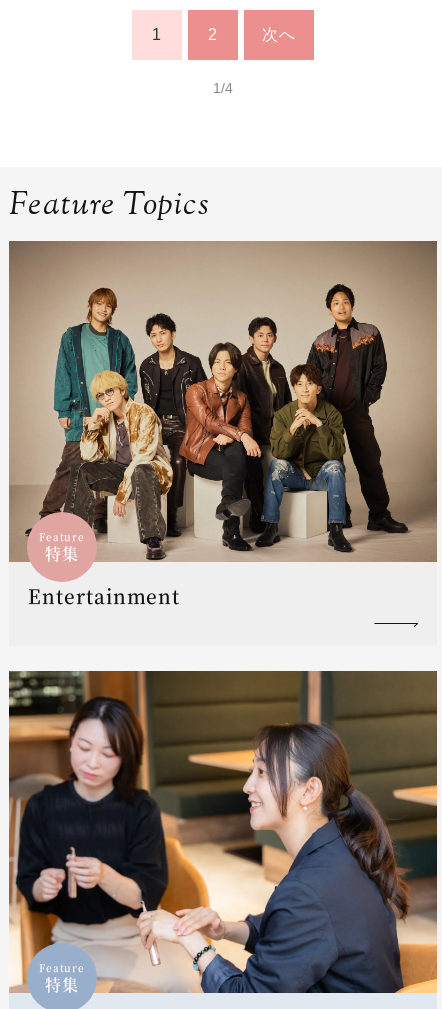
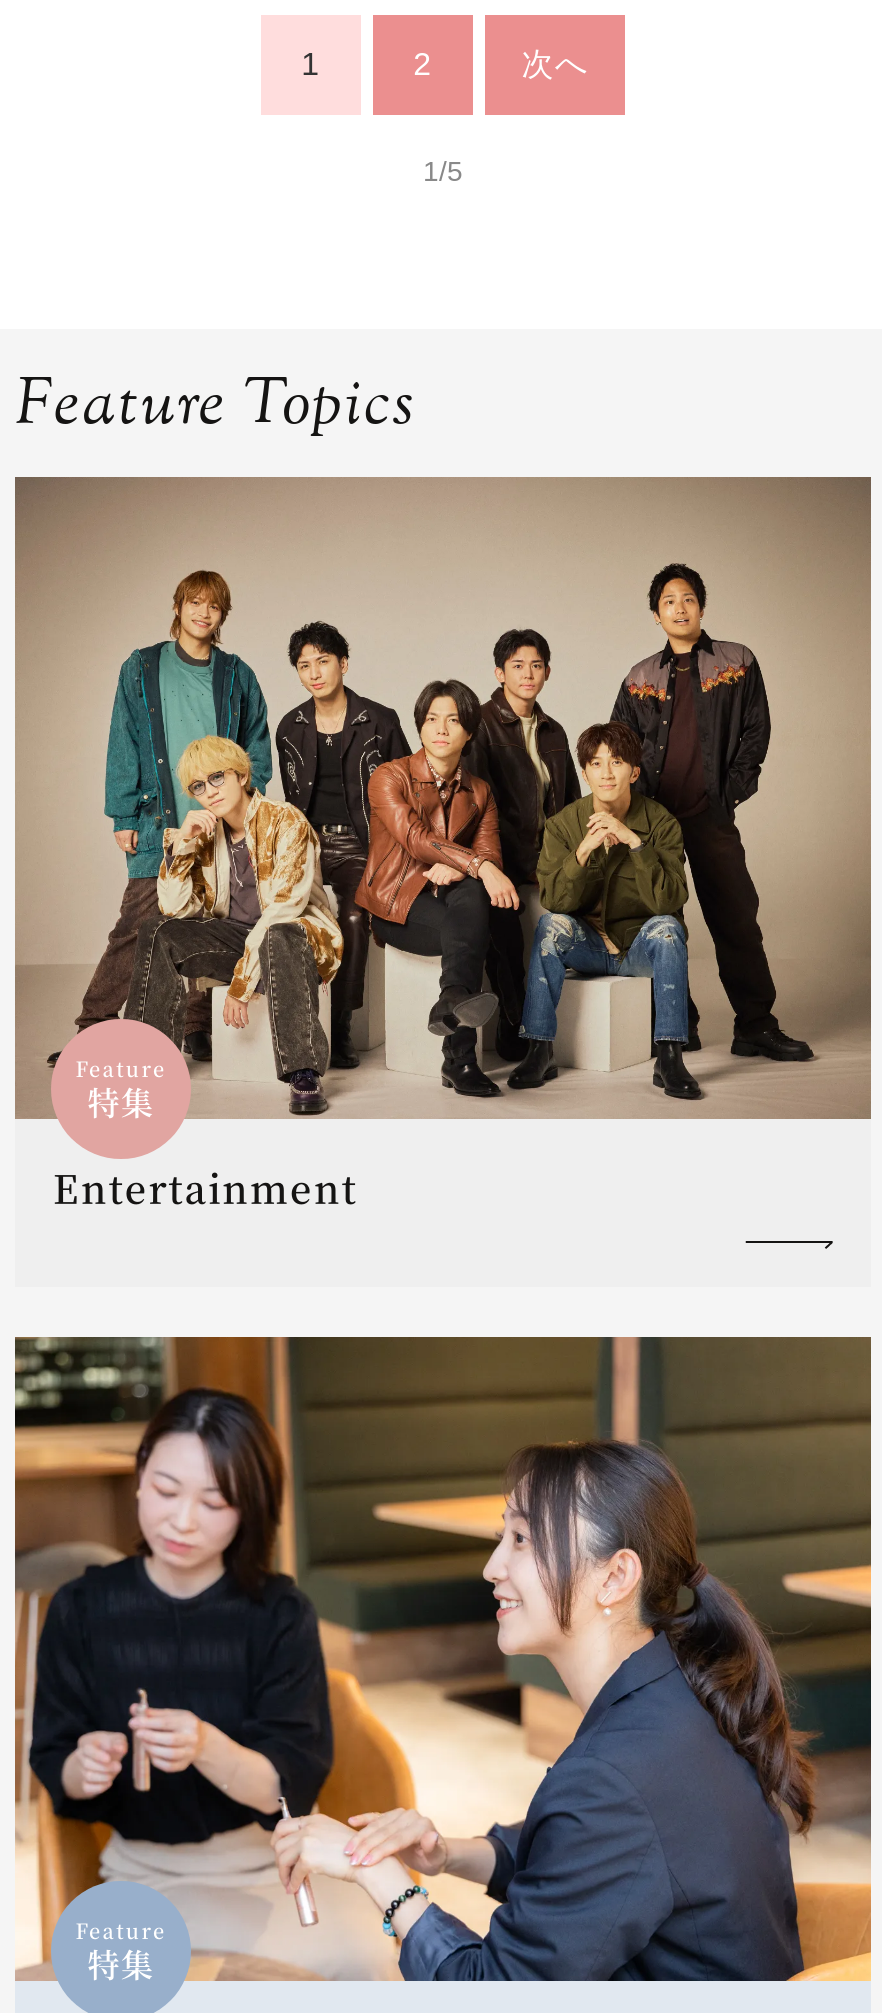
[213,80,233,96] 1/4 -> [423,155,463,187] 1/5

